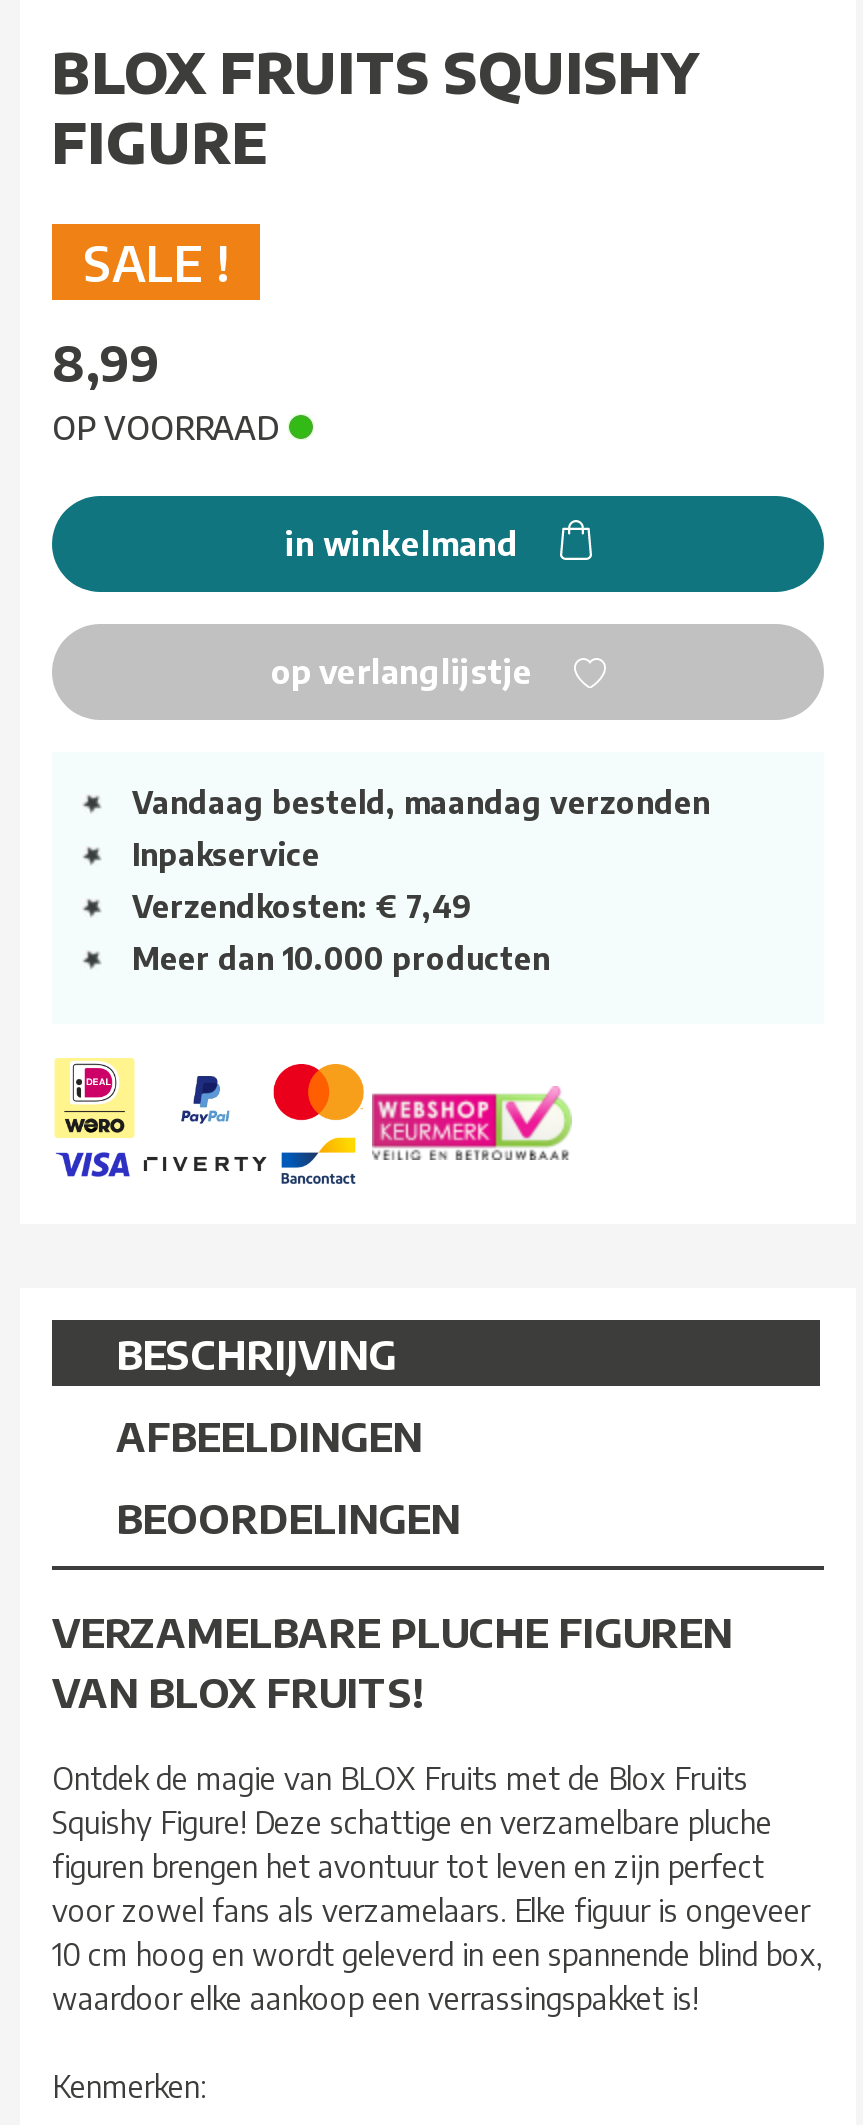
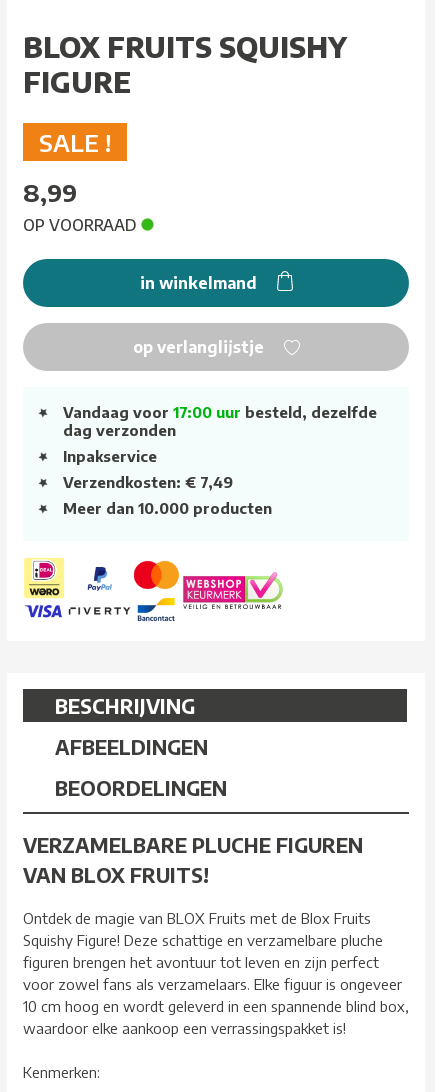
[132,784,710,820] Vandaag besteld, maandag verzonden -> [63,403,377,439] Vandaag voor 17:00 uur besteld, dezelfde | dag verzonden

